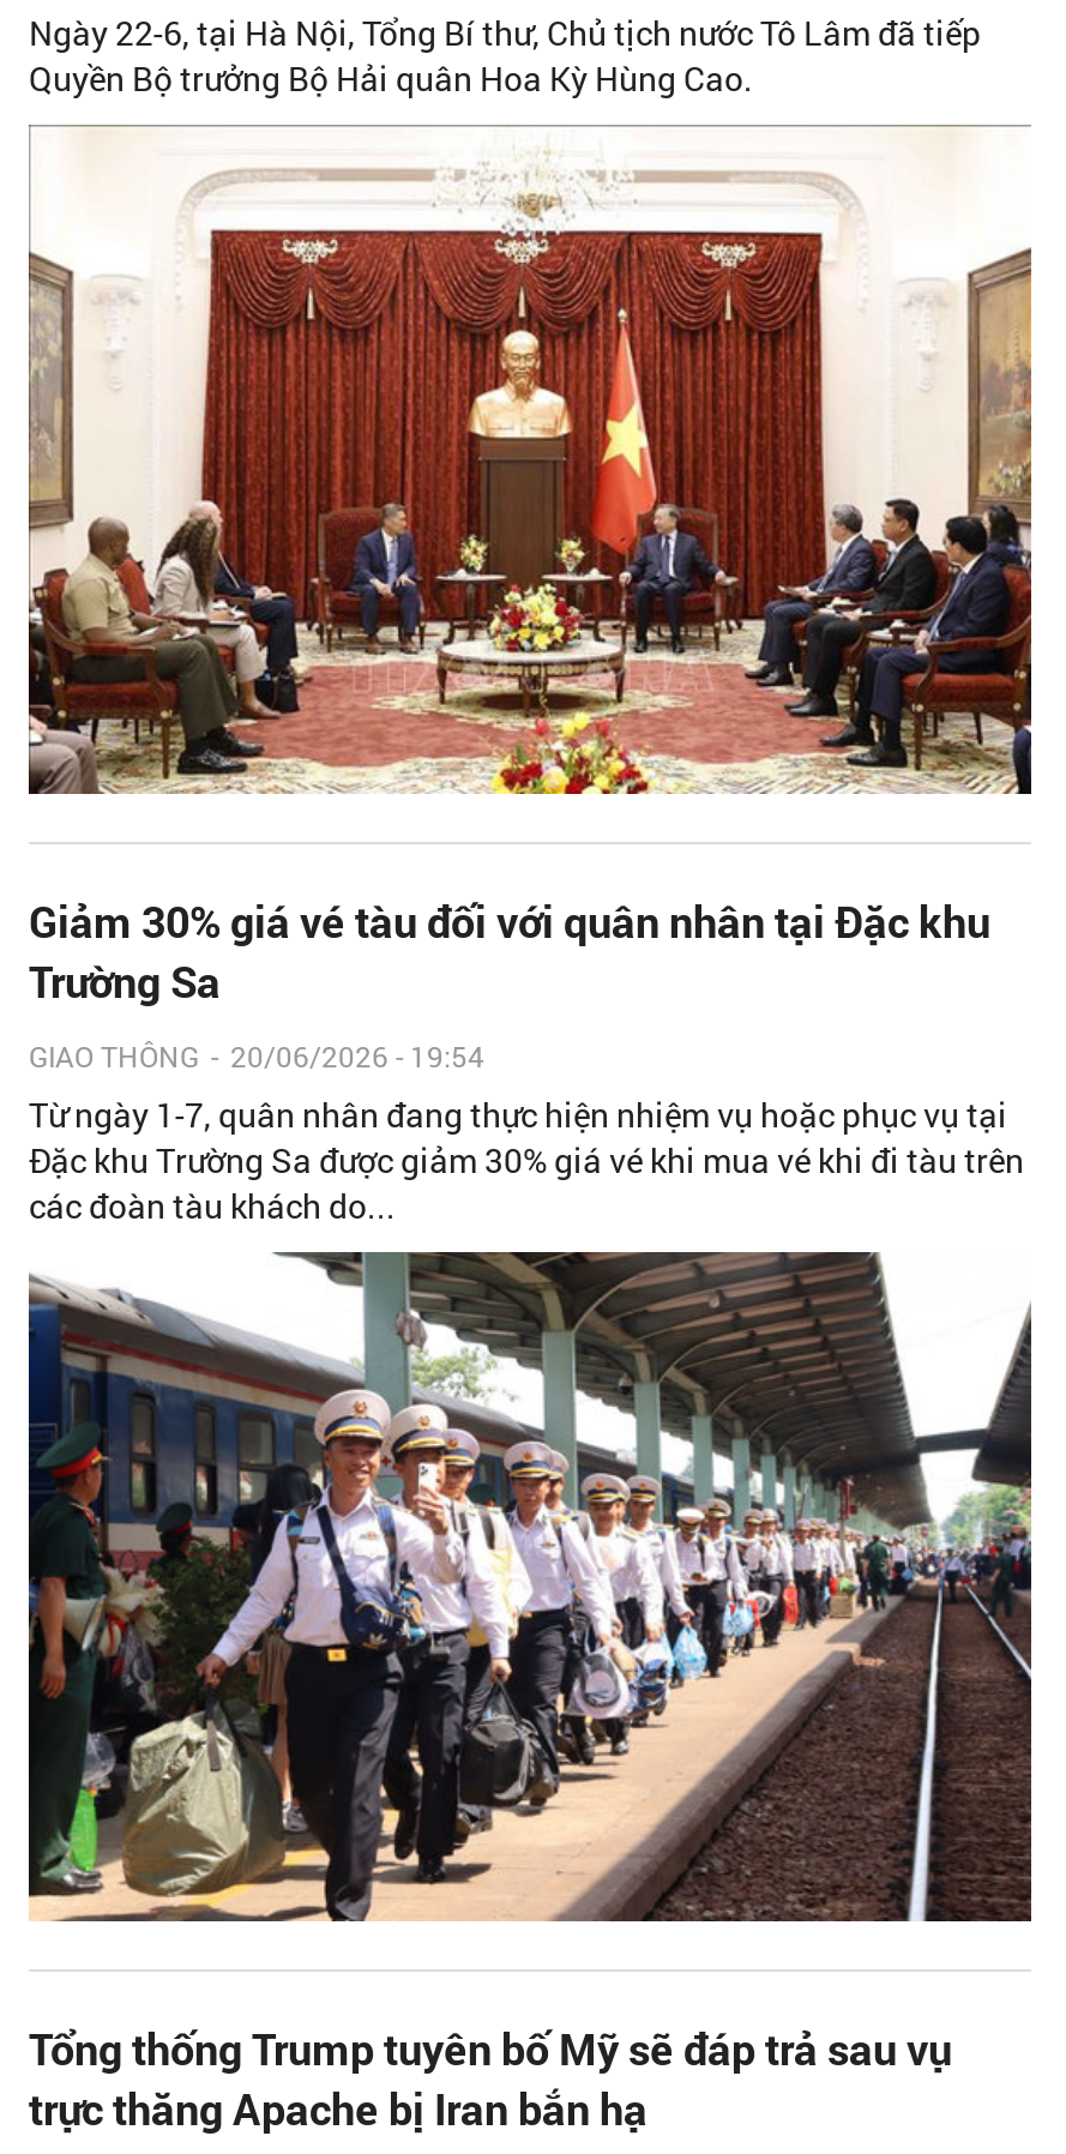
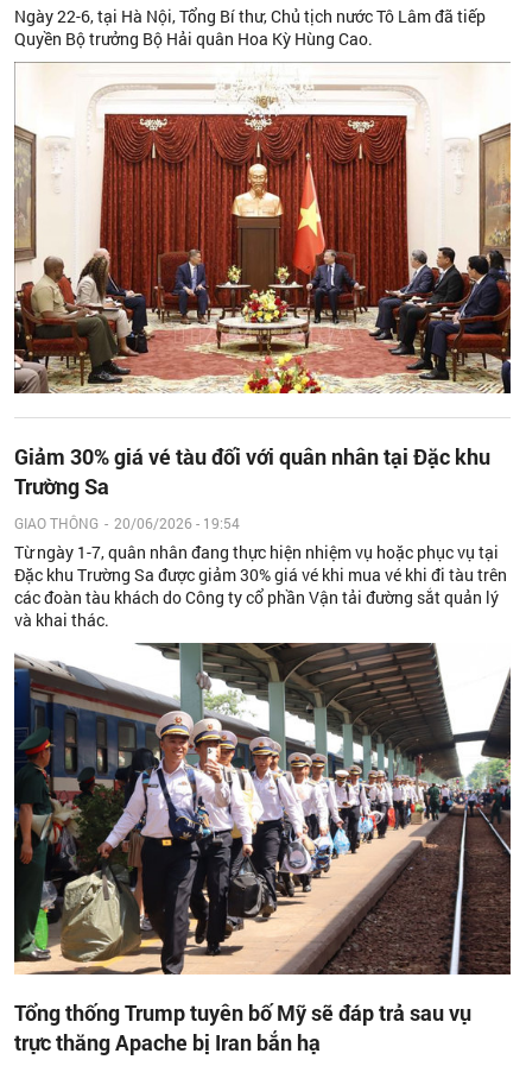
[29,1183,396,1228] các đoàn tàu khách do... -> [14,586,499,631] các đoàn tàu khách do Công ty cổ phần Vận tải đường sắt quản lý | và khai thác.
[26,1252,1034,1967] [image] -> [13,620,512,976] [image]

